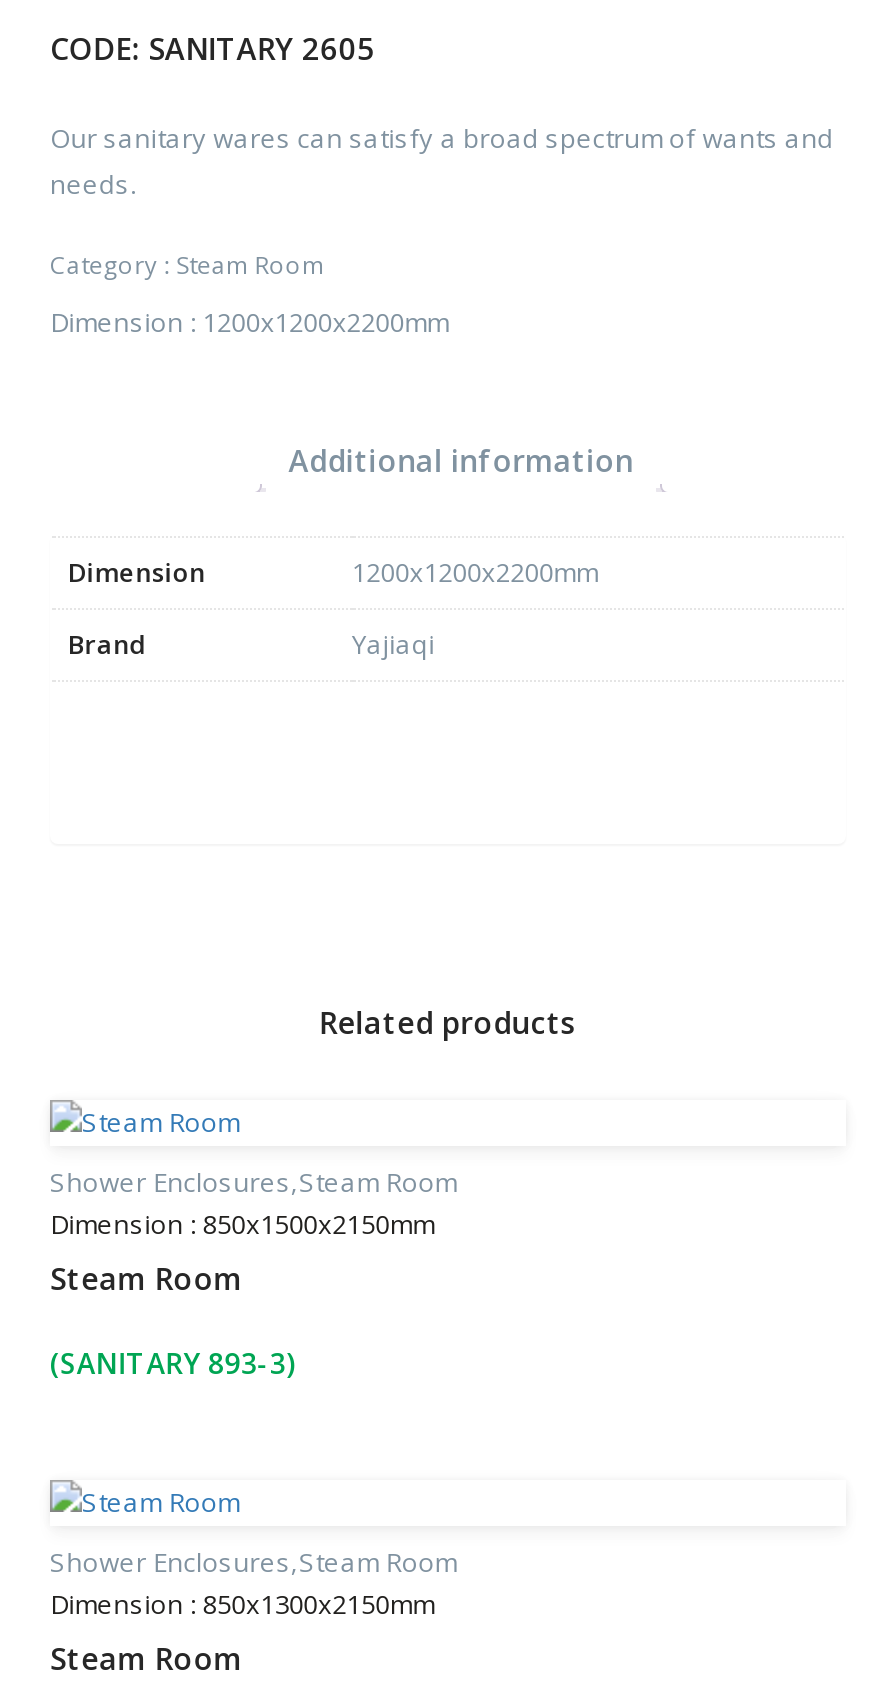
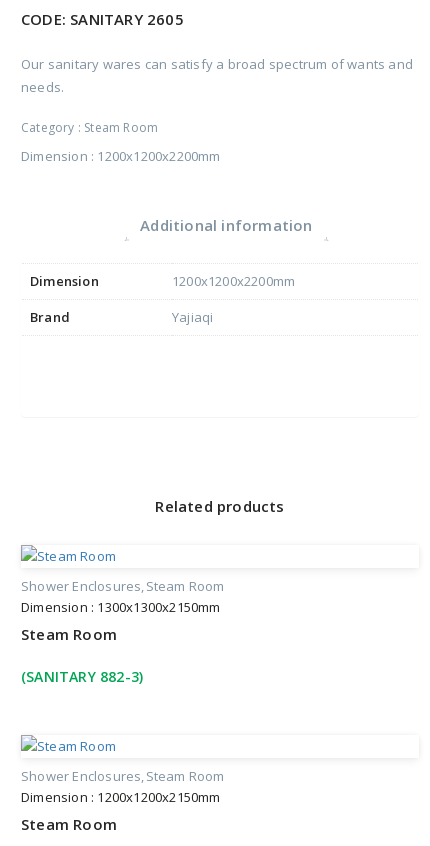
[50,1206,435,1242] Dimension : 850x1500x2150mm -> [21,598,221,616] Dimension : 1300x1300x2150mm
[50,1344,294,1382] (SANITARY 893-3) -> [21,667,143,686] (SANITARY 882-3)
[50,1586,435,1622] Dimension : 850x1300x2150mm -> [21,788,221,806] Dimension : 1200x1200x2150mm

